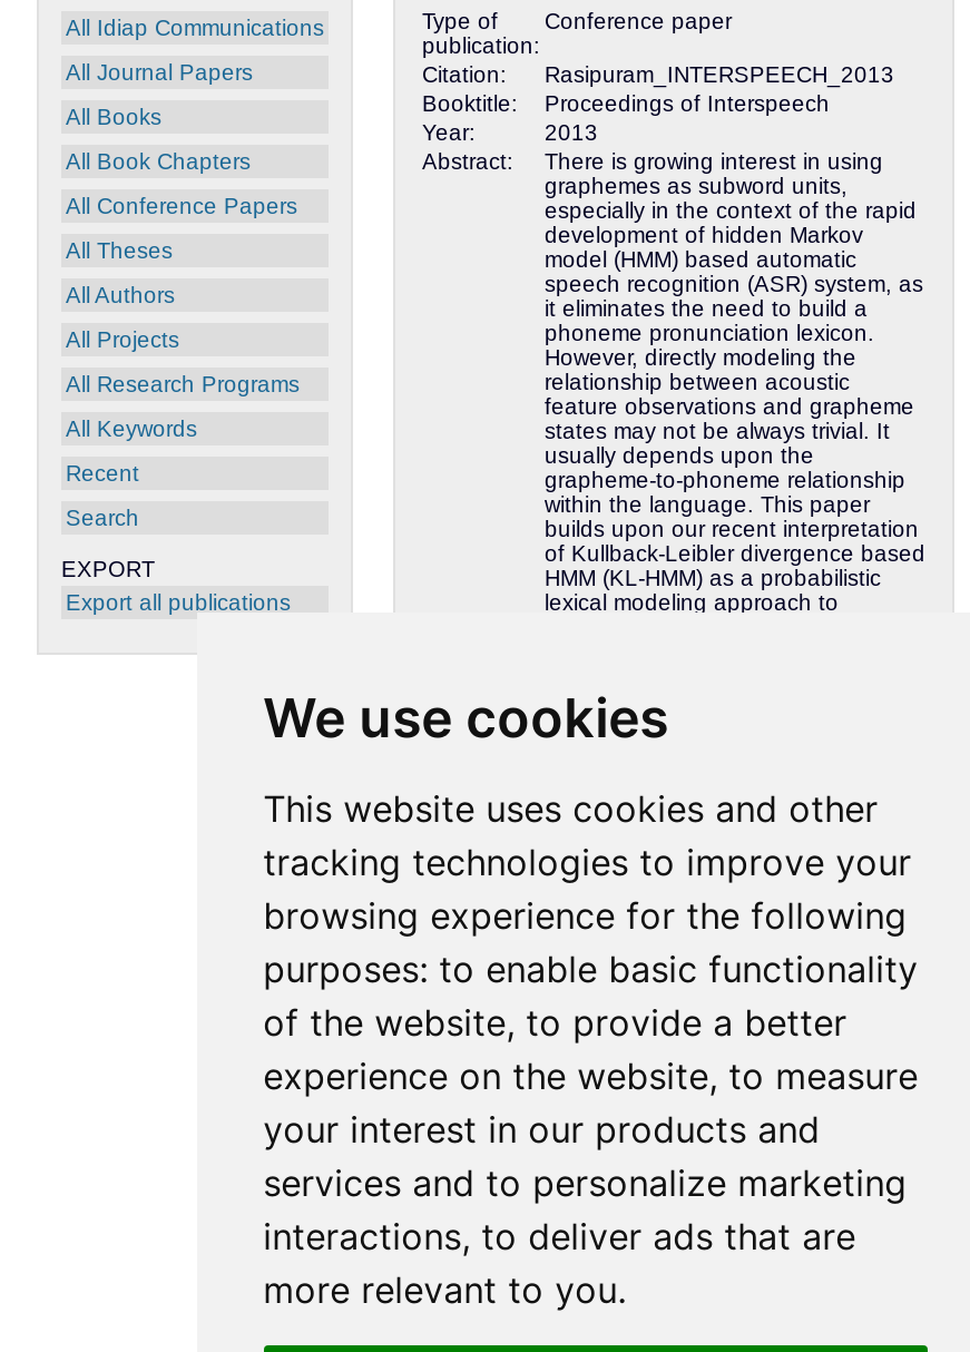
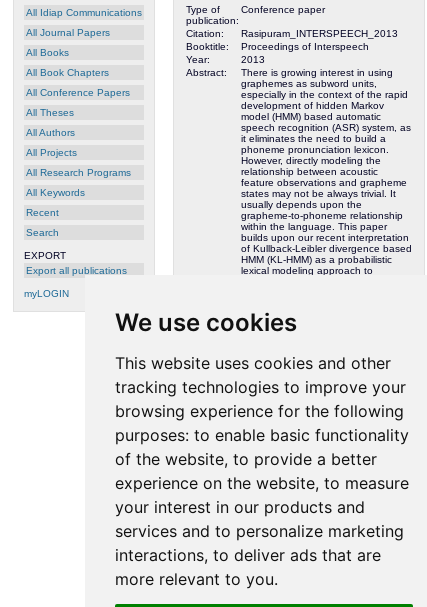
none -> [24,288,69,299] myLOGIN

